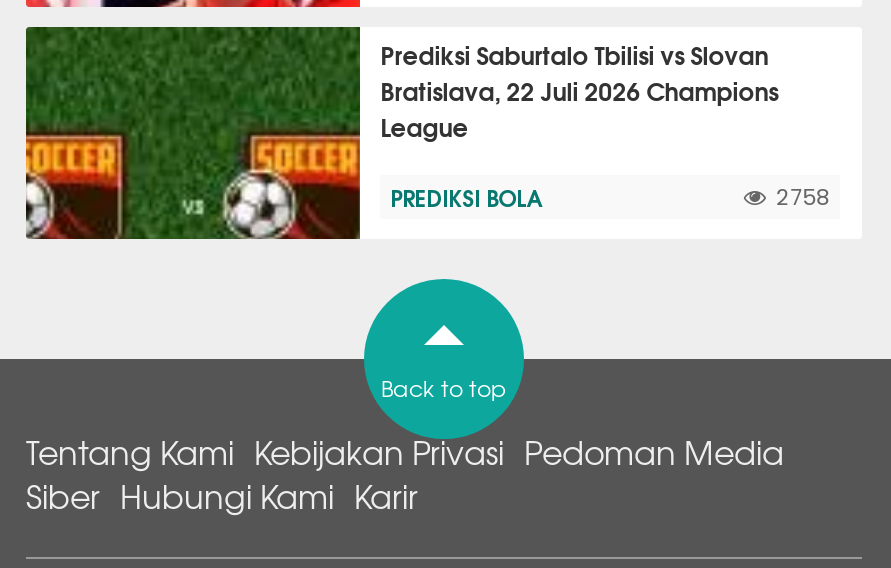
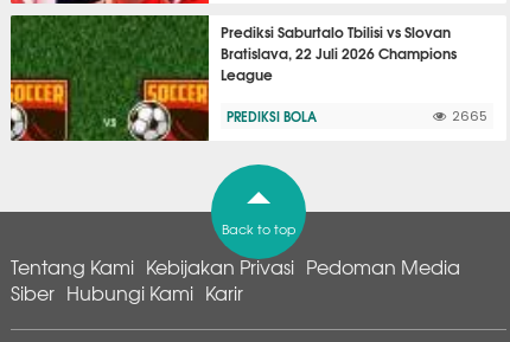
[776,187,830,209] 2758 -> [452,111,488,124] 2665

